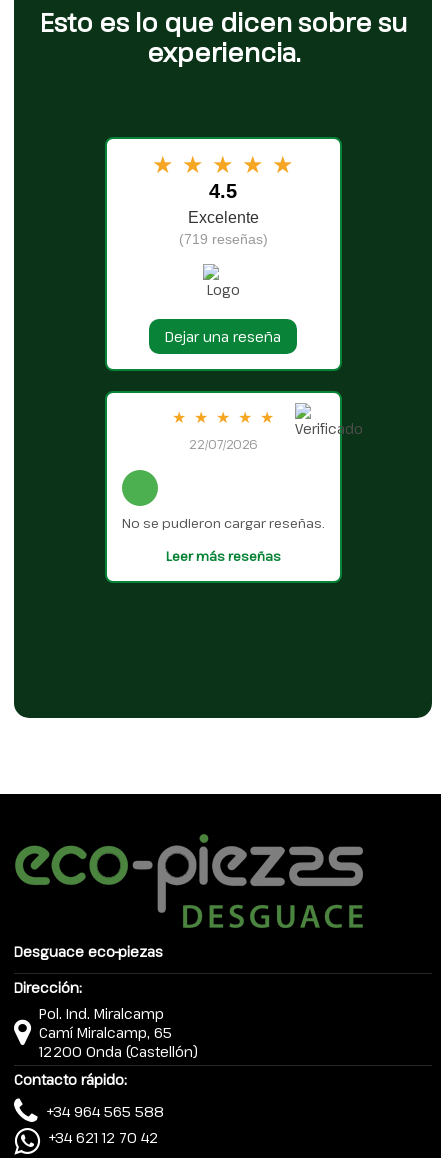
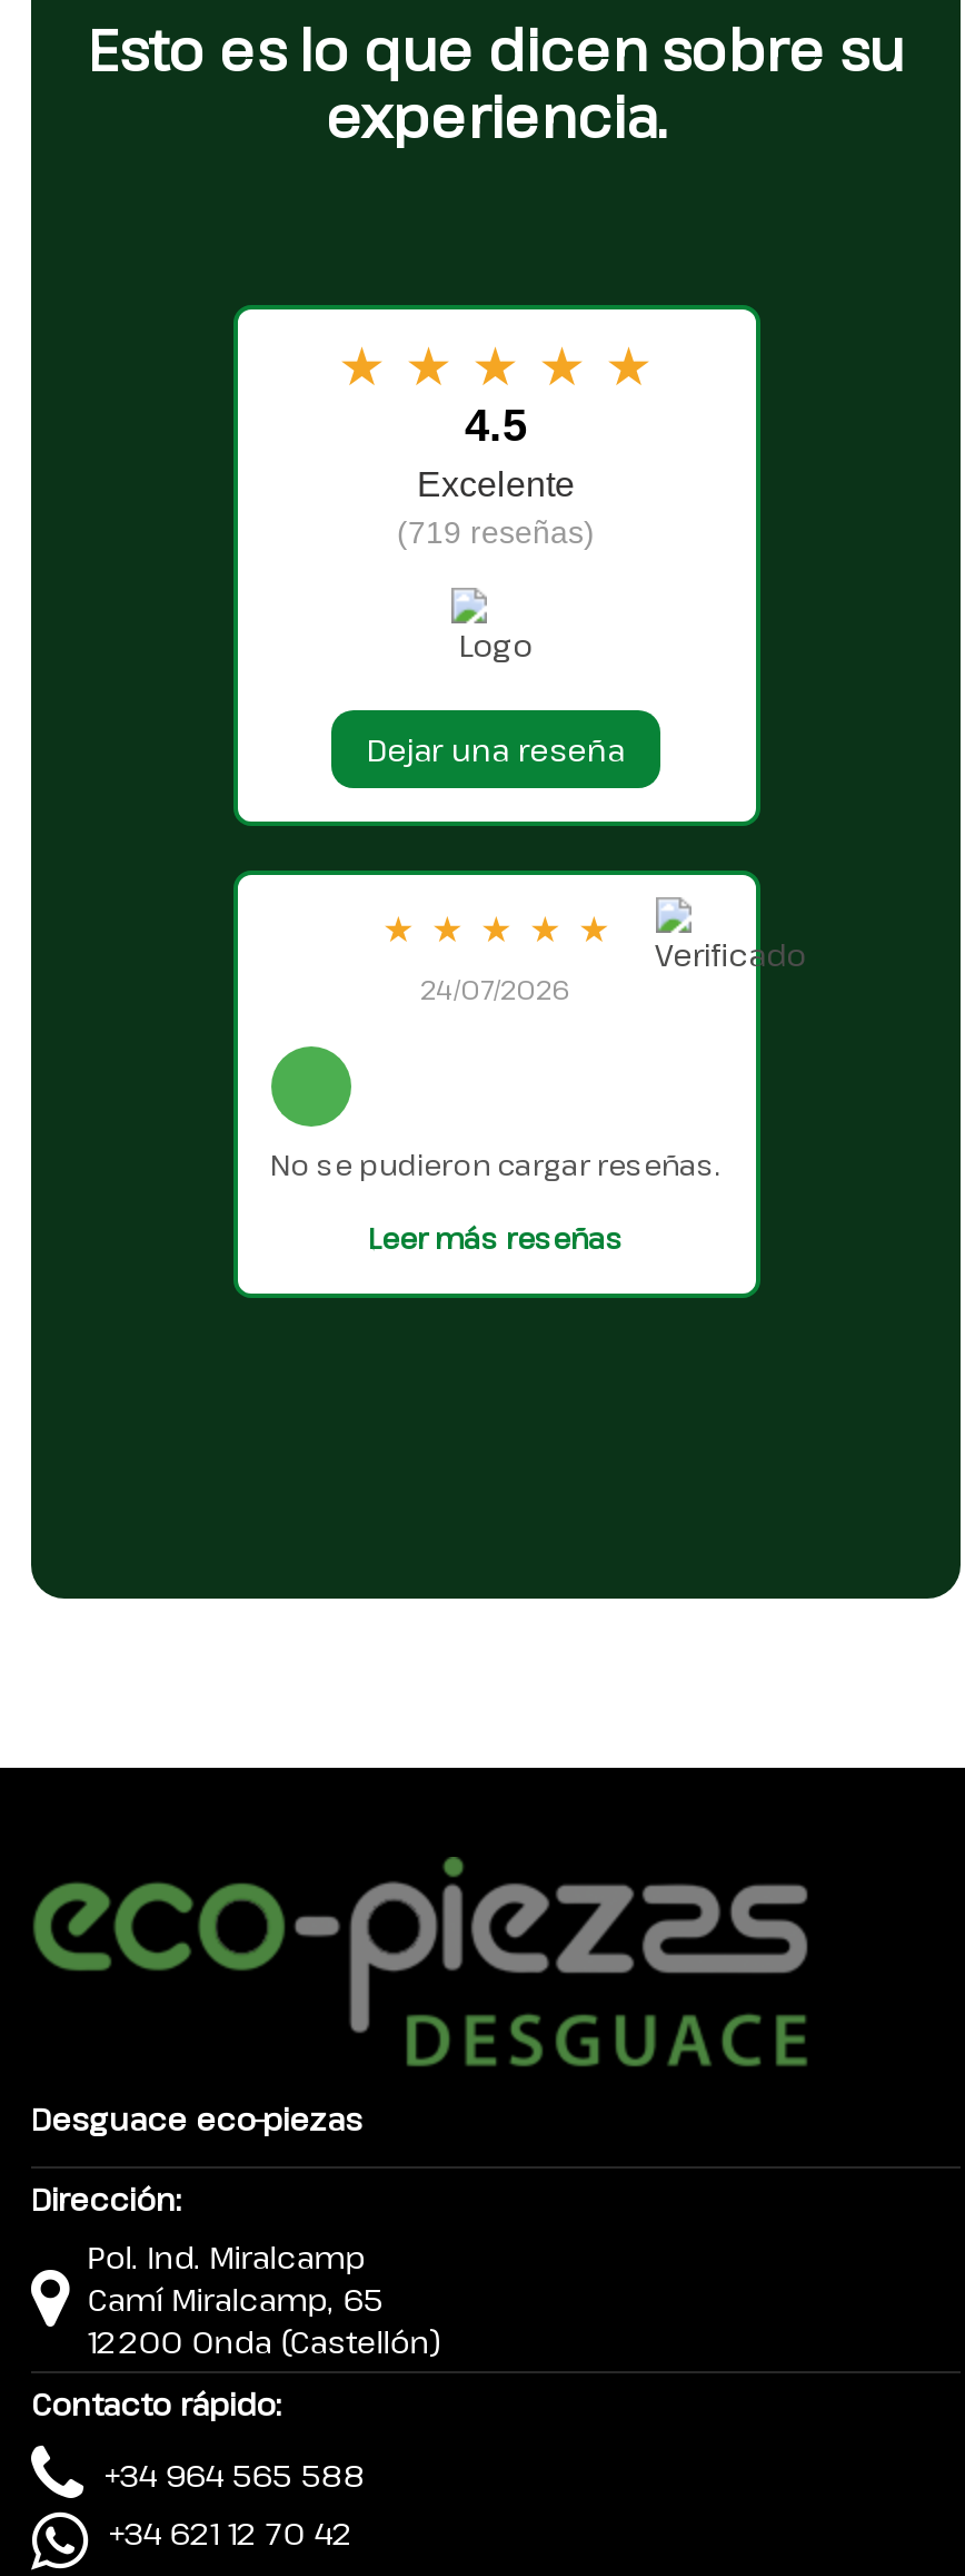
[188,436,257,452] 22/07/2026 -> [420,970,571,1006] 24/07/2026

